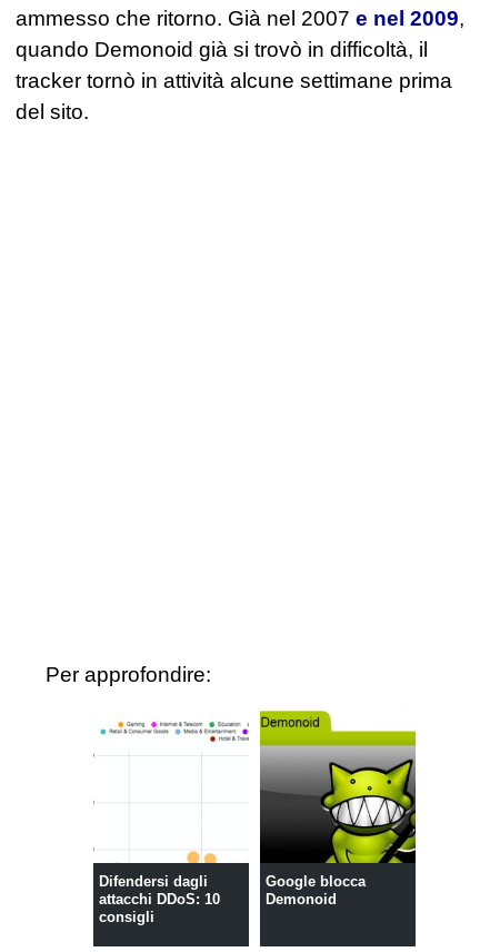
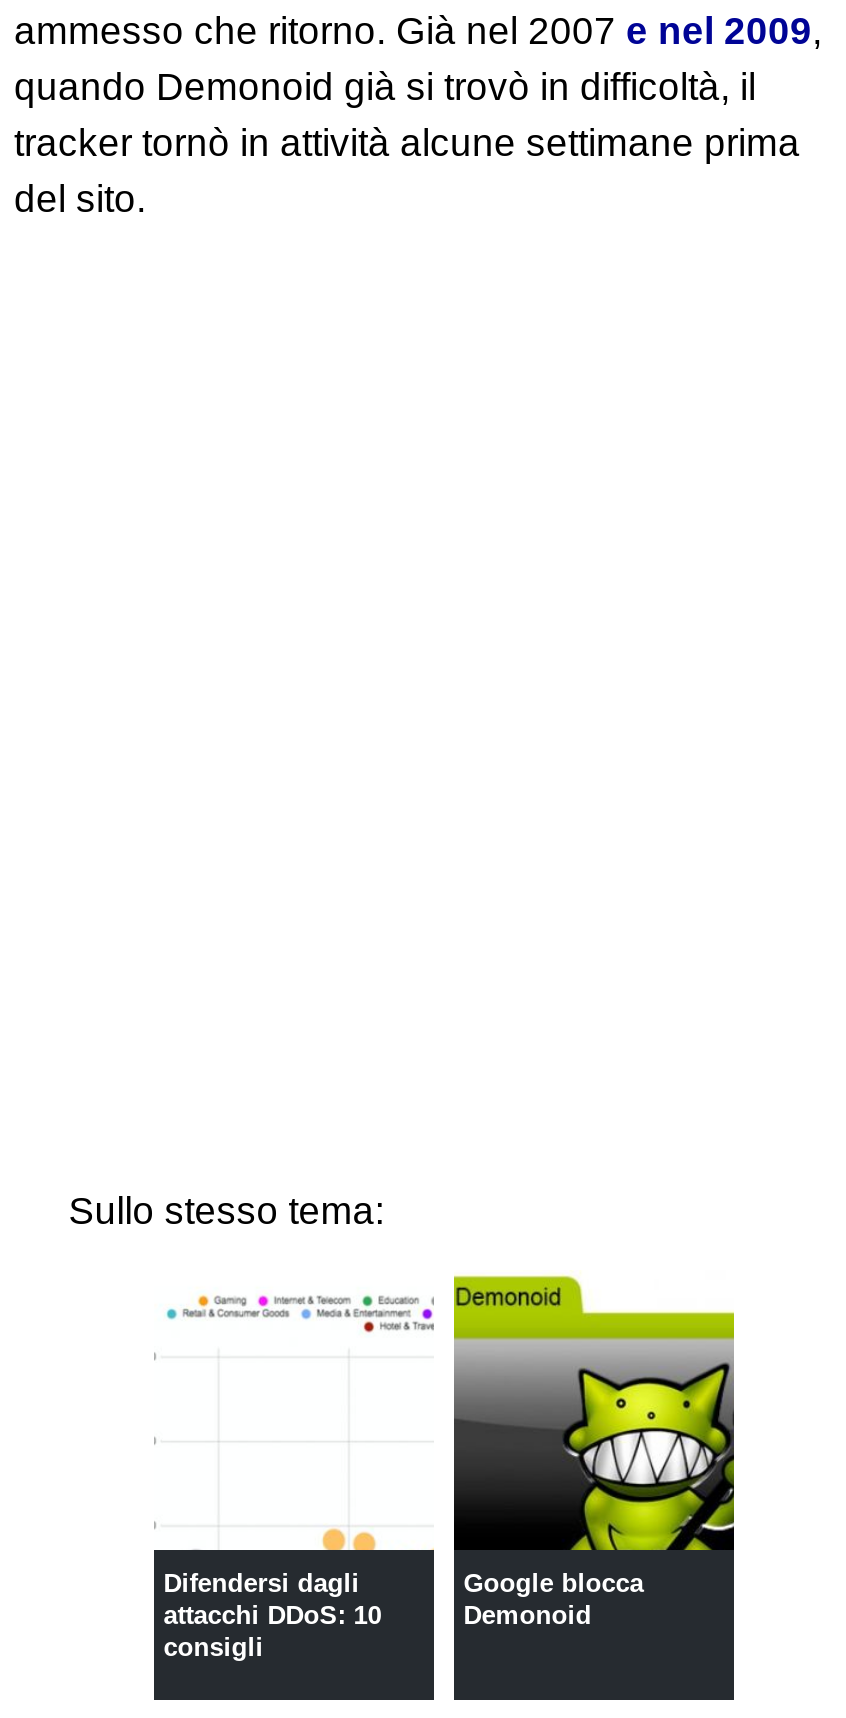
[46,663,211,686] Per approfondire: -> [68,1190,384,1232] Sullo stesso tema:

